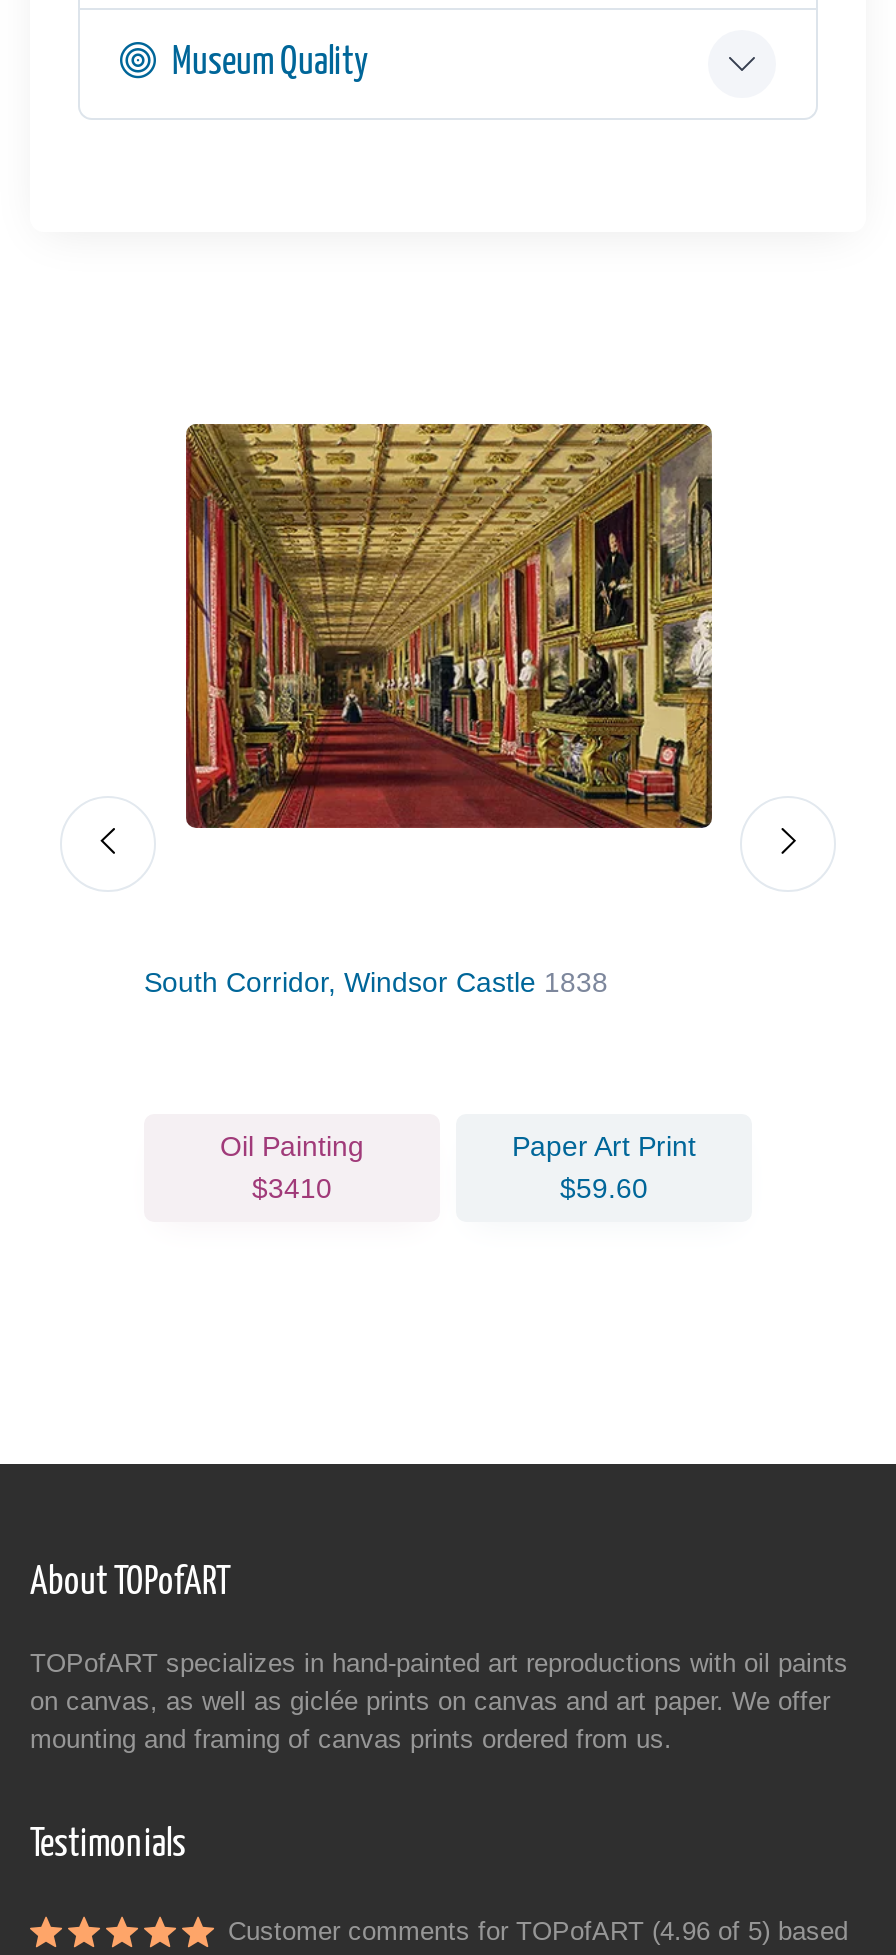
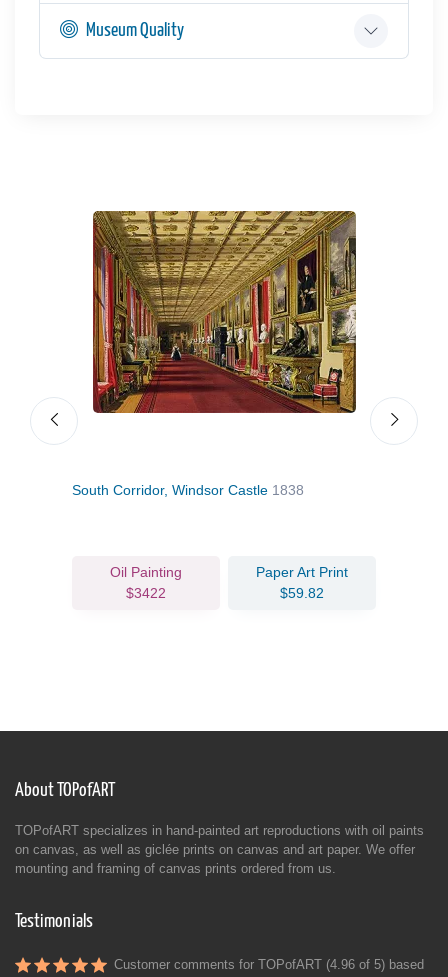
[252,1171,332,1203] $3410 -> [126,585,166,601] $3422
[560,1171,648,1203] $59.60 -> [280,585,324,601] $59.82

